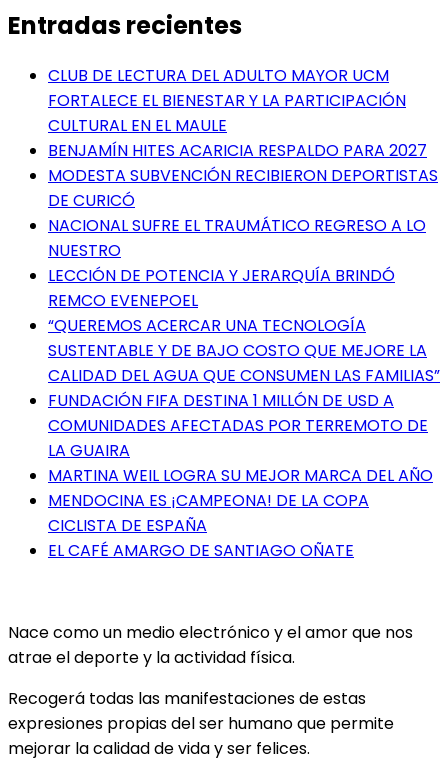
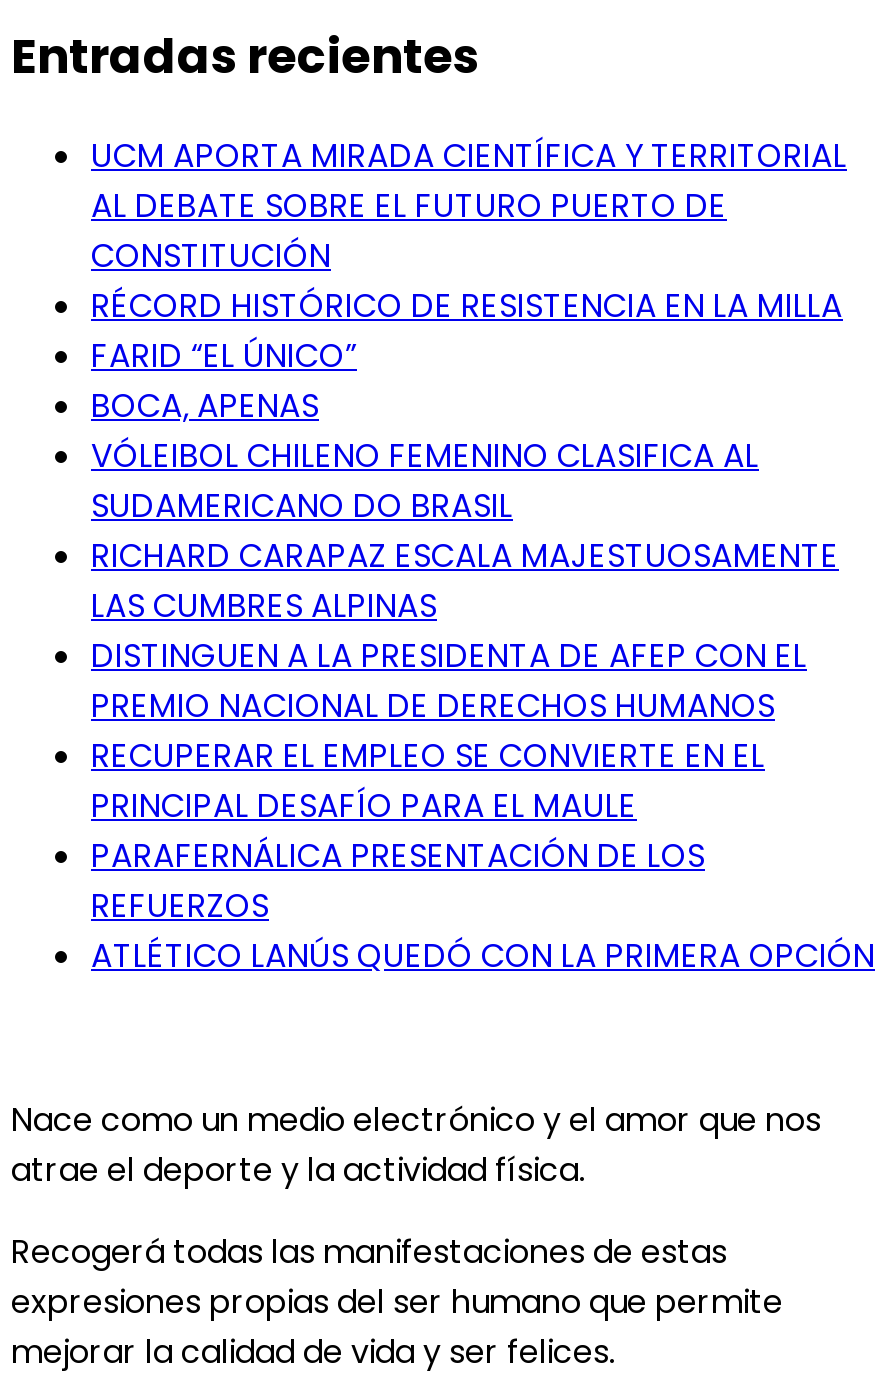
[48,64,440,562] CLUB DE LECTURA DEL ADULTO MAYOR UCM | FORTALECE EL BIENESTAR Y LA PARTICIPACIÓN | CULTURAL EN EL MAULE | BENJAMÍN HITES ACARICIA RESPALDO PARA 2027 | MODESTA SUBVENCIÓN RECIBIERON DEPORTISTAS | DE CURICÓ | NACIONAL SUFRE EL TRAUMÁTICO REGRESO A LO | NUESTRO | LECCIÓN DE POTENCIA Y JERARQUÍA BRINDÓ | REMCO EVENEPOEL | “QUEREMOS ACERCAR UNA TECNOLOGÍA | SUSTENTABLE Y DE BAJO COSTO QUE MEJORE LA | CALIDAD DEL AGUA QUE CONSUMEN LAS FAMILIAS” | FUNDACIÓN FIFA DESTINA 1 MILLÓN DE USD A | COMUNIDADES AFECTADAS POR TERREMOTO DE | LA GUAIRA | MARTINA WEIL LOGRA SU MEJOR MARCA DEL AÑO | MENDOCINA ES ¡CAMPEONA! DE LA COPA | CICLISTA DE ESPAÑA | EL CAFÉ AMARGO DE SANTIAGO OÑATE -> [91,133,875,979] UCM APORTA MIRADA CIENTÍFICA Y TERRITORIAL | AL DEBATE SOBRE EL FUTURO PUERTO DE | CONSTITUCIÓN | RÉCORD HISTÓRICO DE RESISTENCIA EN LA MILLA | FARID “EL ÚNICO” | BOCA, APENAS | VÓLEIBOL CHILENO FEMENINO CLASIFICA AL | SUDAMERICANO DO BRASIL | RICHARD CARAPAZ ESCALA MAJESTUOSAMENTE | LAS CUMBRES ALPINAS | DISTINGUEN A LA PRESIDENTA DE AFEP CON EL | PREMIO NACIONAL DE DERECHOS HUMANOS | RECUPERAR EL EMPLEO SE CONVIERTE EN EL | PRINCIPAL DESAFÍO PARA EL MAULE | PARAFERNÁLICA PRESENTACIÓN DE LOS | REFUERZOS | ATLÉTICO LANÚS QUEDÓ CON LA PRIMERA OPCIÓN

